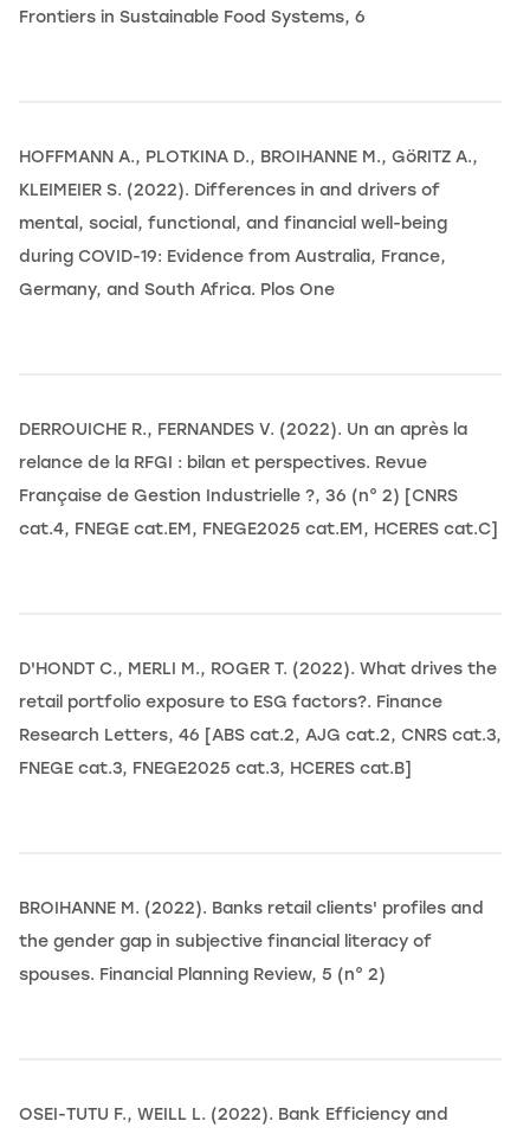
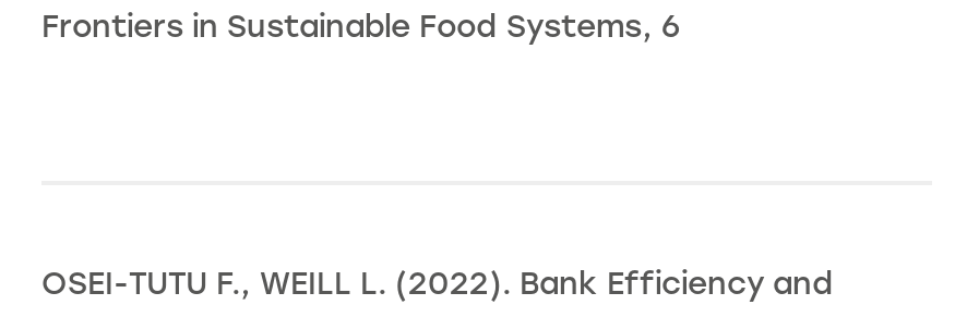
[19,147,478,300] HOFFMANN A., PLOTKINA D., BROIHANNE M., GöRITZ A., | KLEIMEIER S. (2022). Differences in and drivers of | mental, social, functional, and financial well-being | during COVID-19: Evidence from Australia, France, | Germany, and South Africa. Plos One -> none
[19,420,498,540] DERROUICHE R., FERNANDES V. (2022). Un an après la | relance de la RFGI : bilan et perspectives. Revue | Française de Gestion Industrielle ?, 36 (n° 2) [CNRS | cat.4, FNEGE cat.EM, FNEGE2025 cat.EM, HCERES cat.C] -> none
[19,659,502,779] D'HONDT C., MERLI M., ROGER T. (2022). What drives the | retail portfolio exposure to ESG factors?. Finance | Research Letters, 46 [ABS cat.2, AJG cat.2, CNRS cat.3, | FNEGE cat.3, FNEGE2025 cat.3, HCERES cat.B] -> none
[19,899,484,985] BROIHANNE M. (2022). Banks retail clients' profiles and | the gender gap in subjective financial literacy of | spouses. Financial Planning Review, 5 (n° 2) -> none

